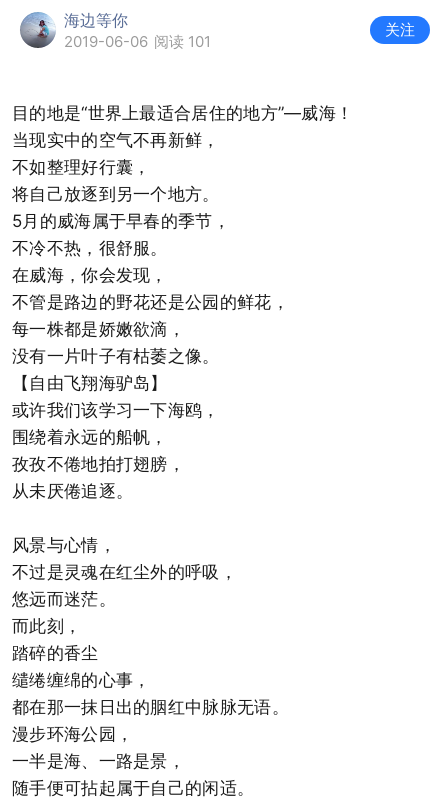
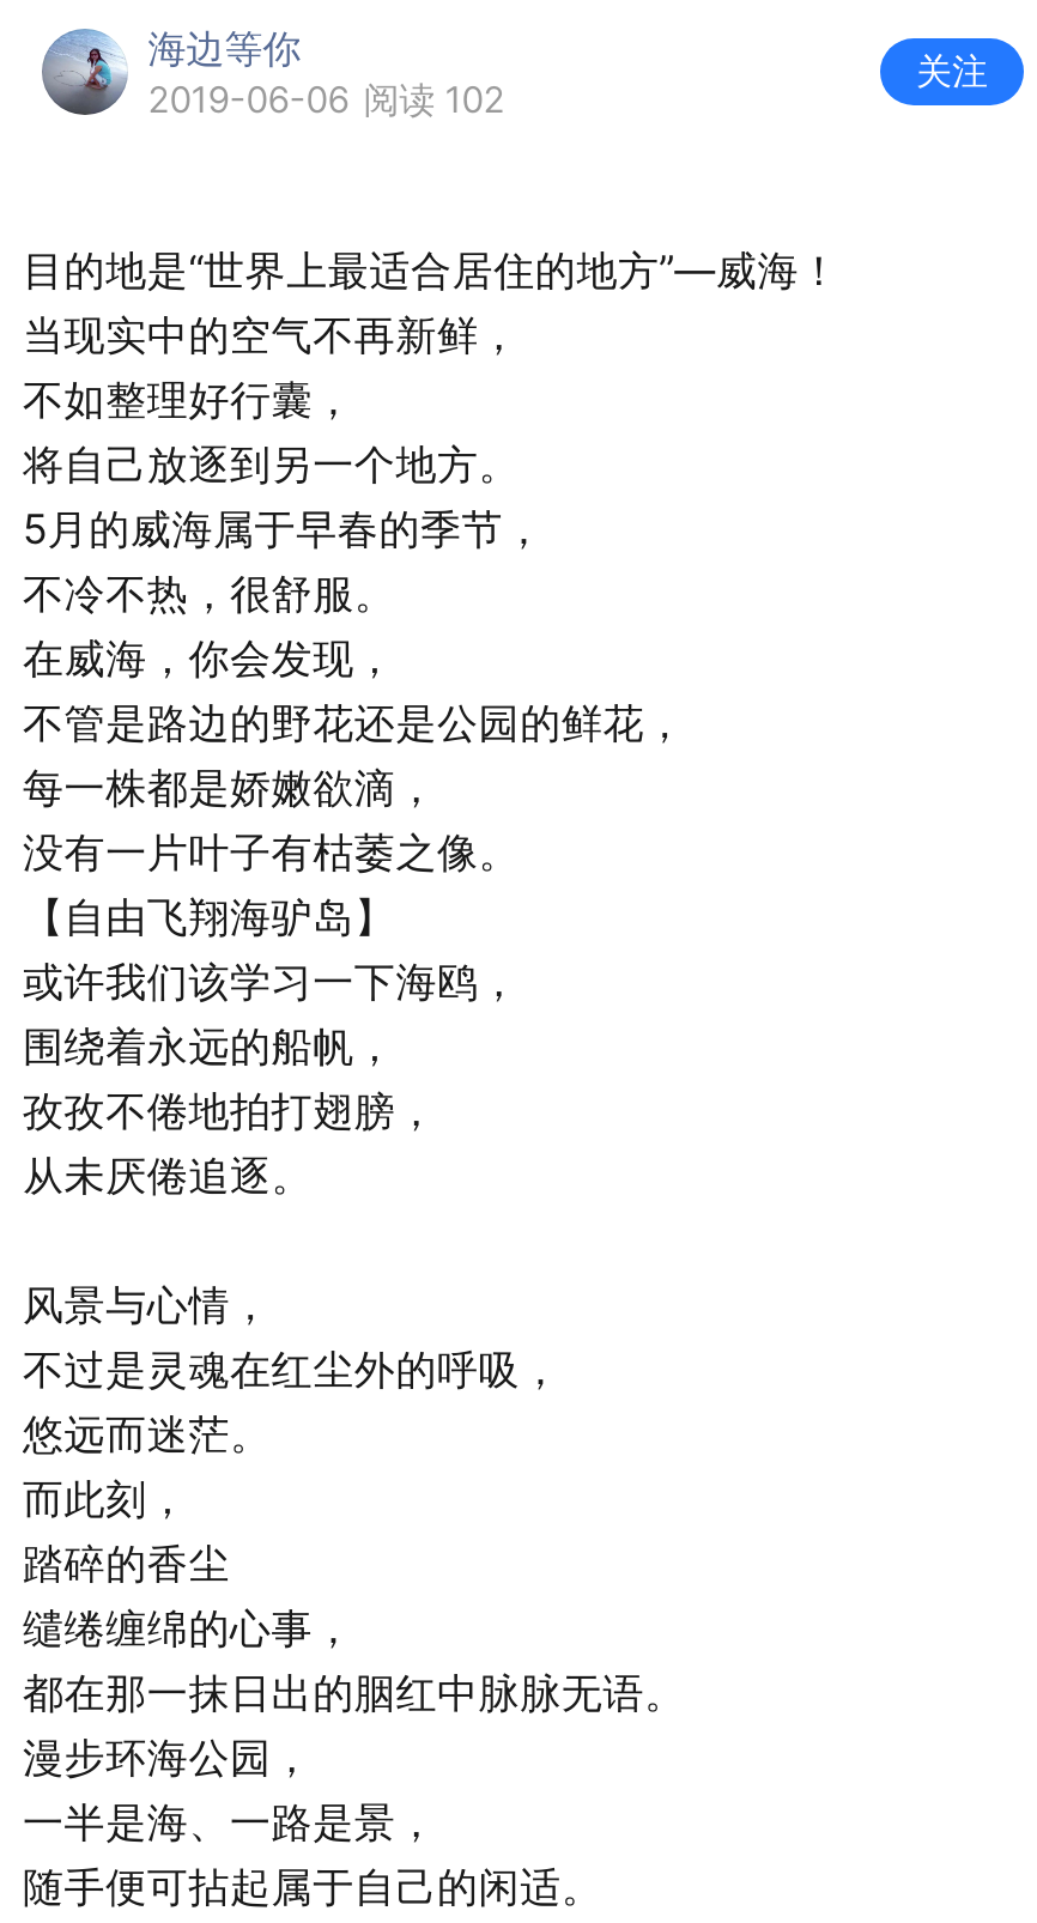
[64,32,211,51] 2019-06-06 阅读 101 -> [148,76,505,121] 2019-06-06 阅读 102

